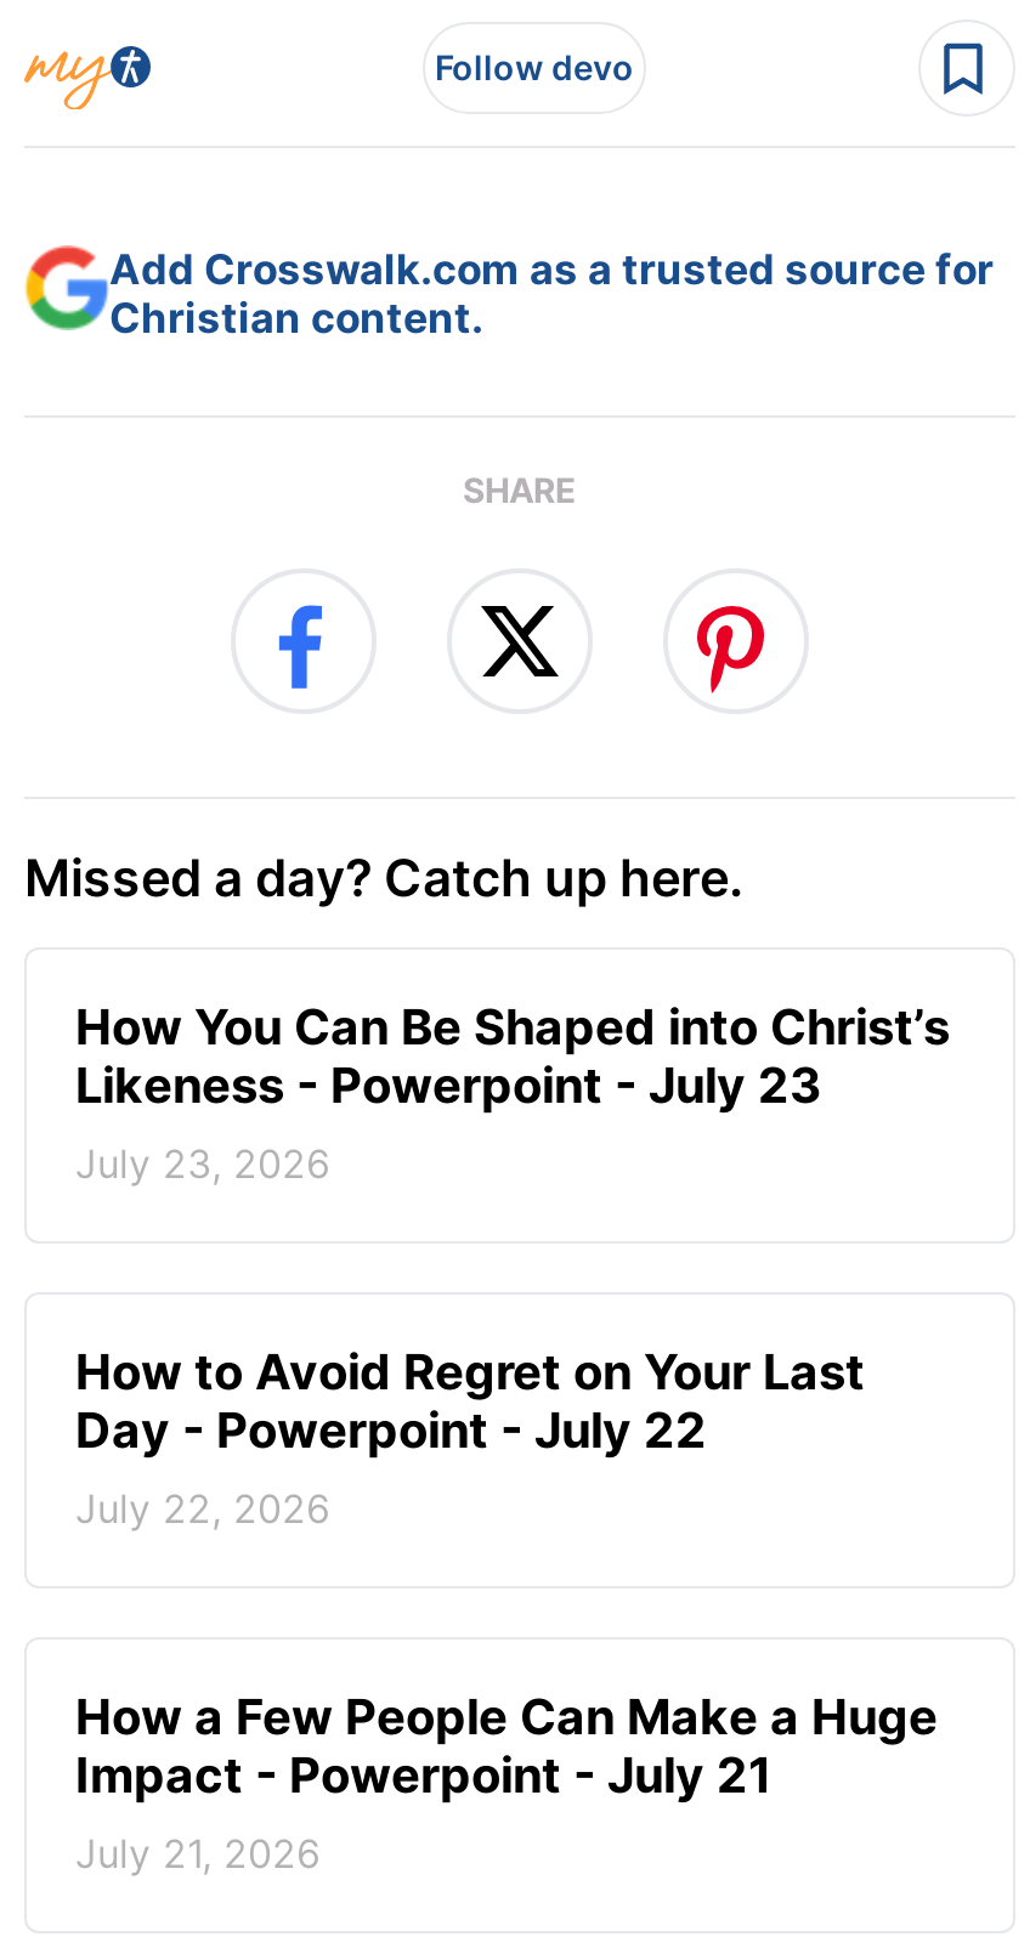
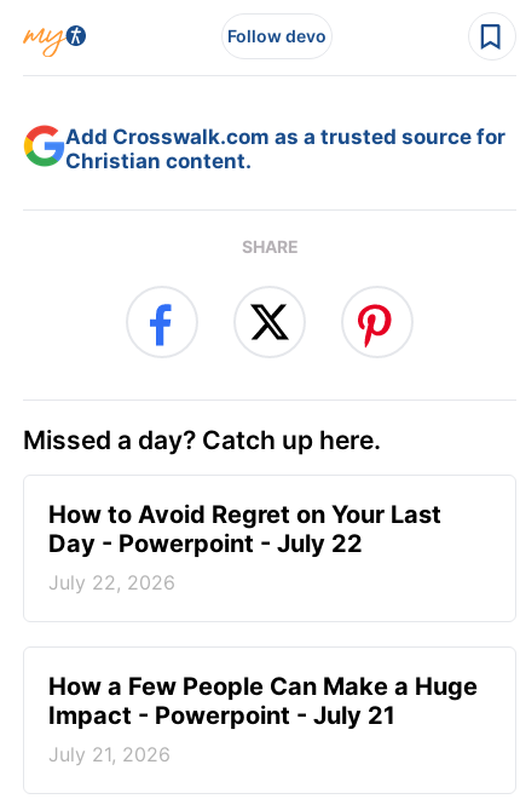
[75,998,950,1188] How You Can Be Shaped into Christ’s | Likeness - Powerpoint - July 23 | July 23, 2026 -> none

